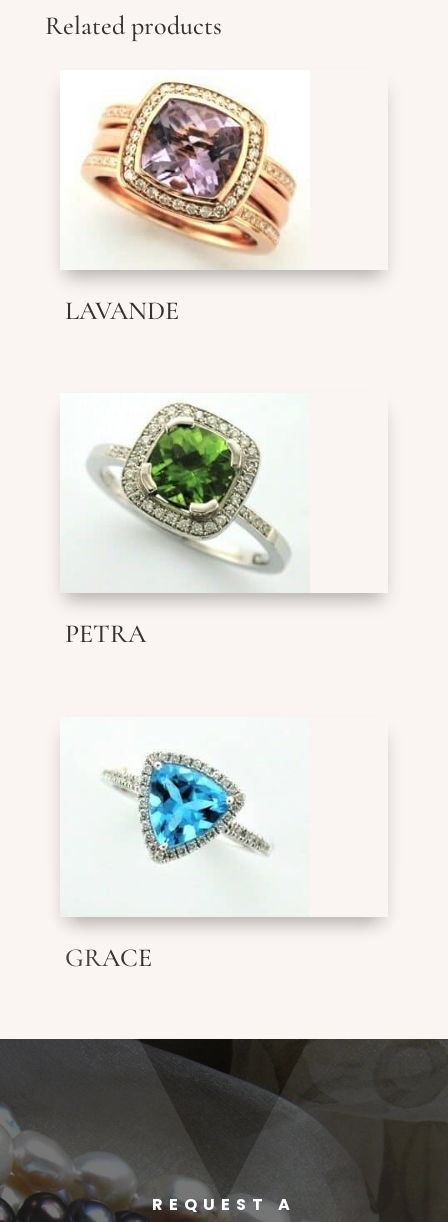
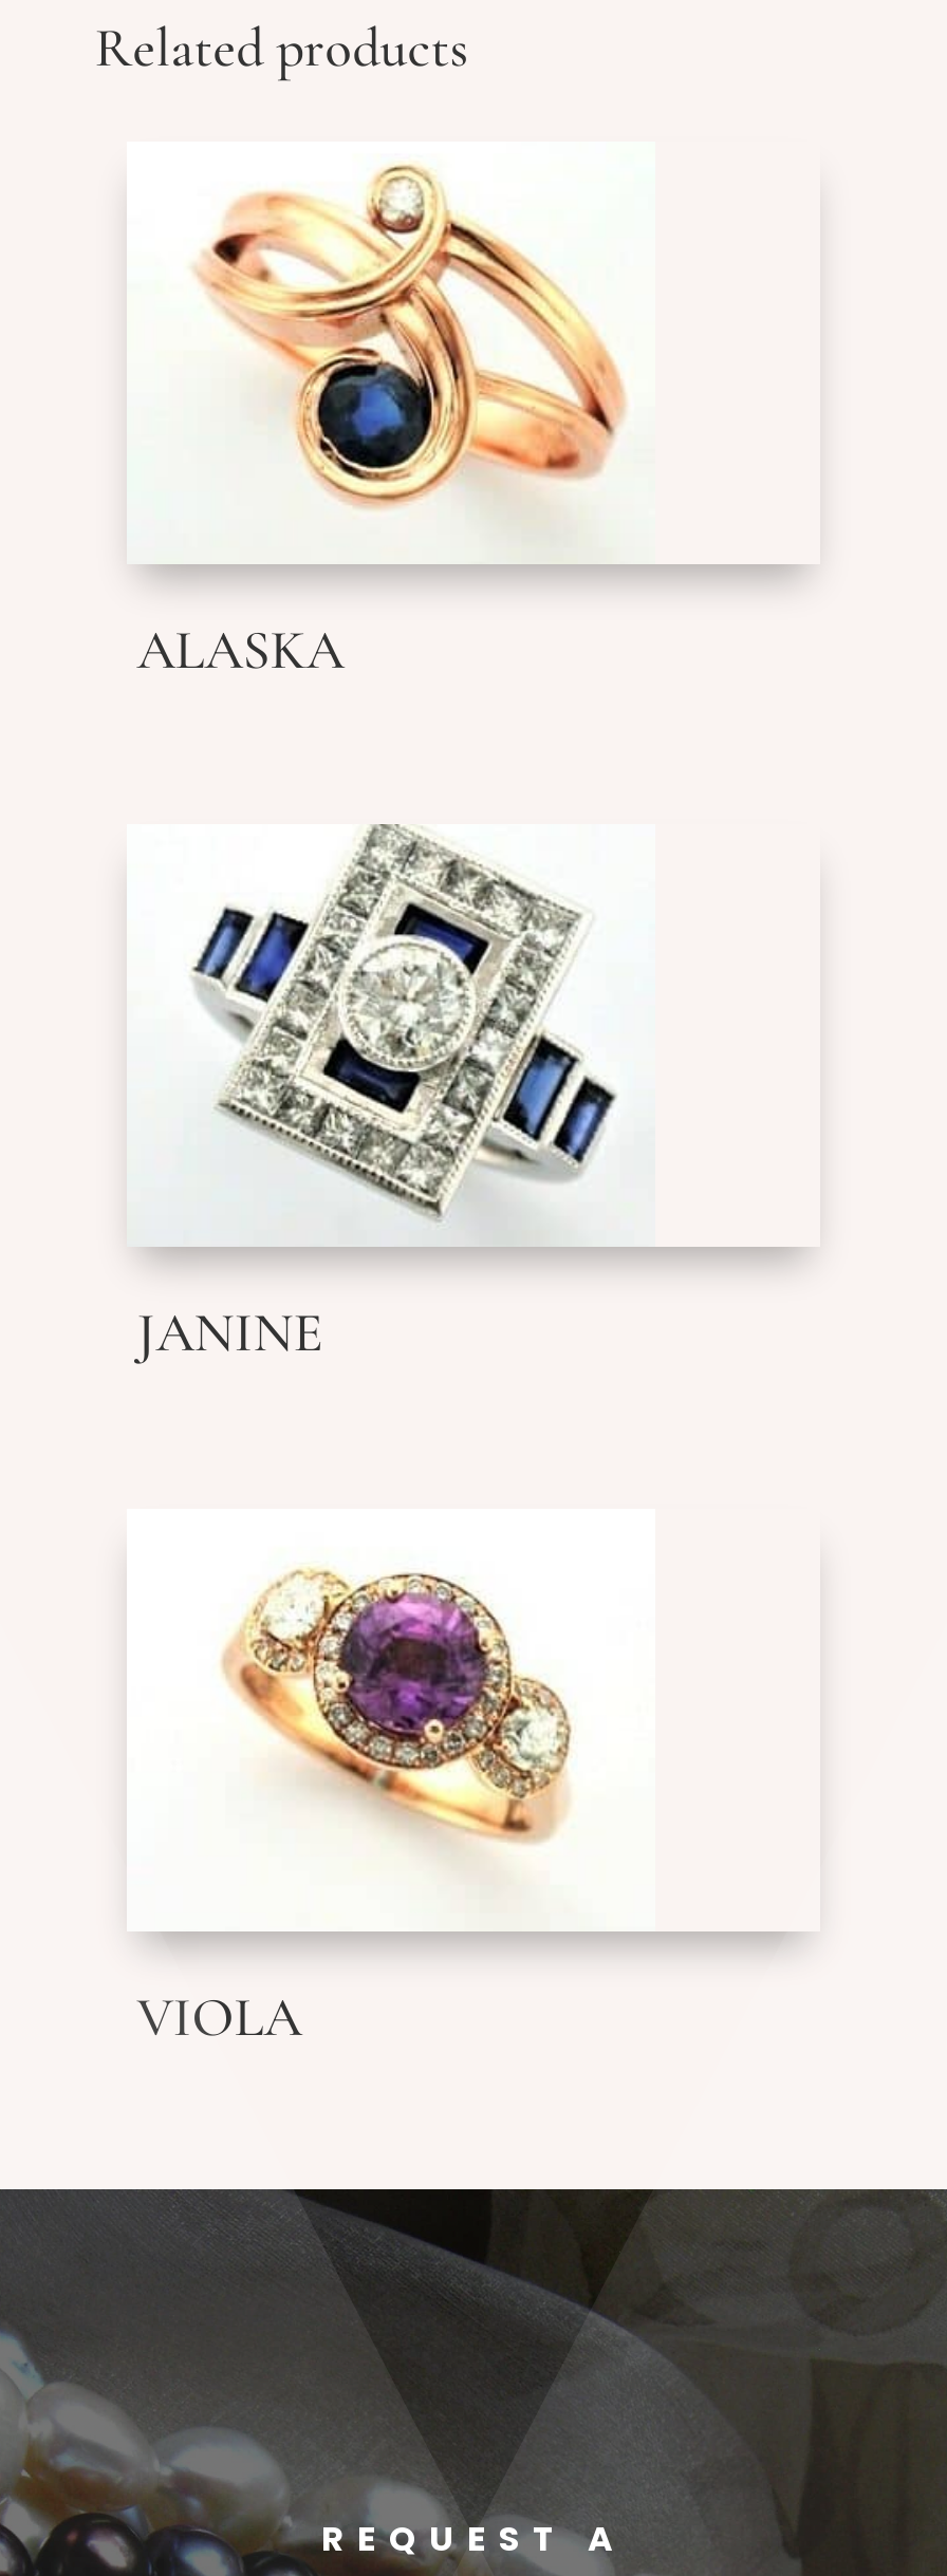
[65,81,294,326] [image] | LAVANDE -> [137,163,619,683] [image] | ALASKA
[65,393,291,649] [image] | PETRA -> [137,822,617,1366] [image] | JANINE
[102,745,274,876] [image] -> [218,1566,573,1847] [image]
[65,942,152,973] GRACE -> [137,1984,302,2049] VIOLA

